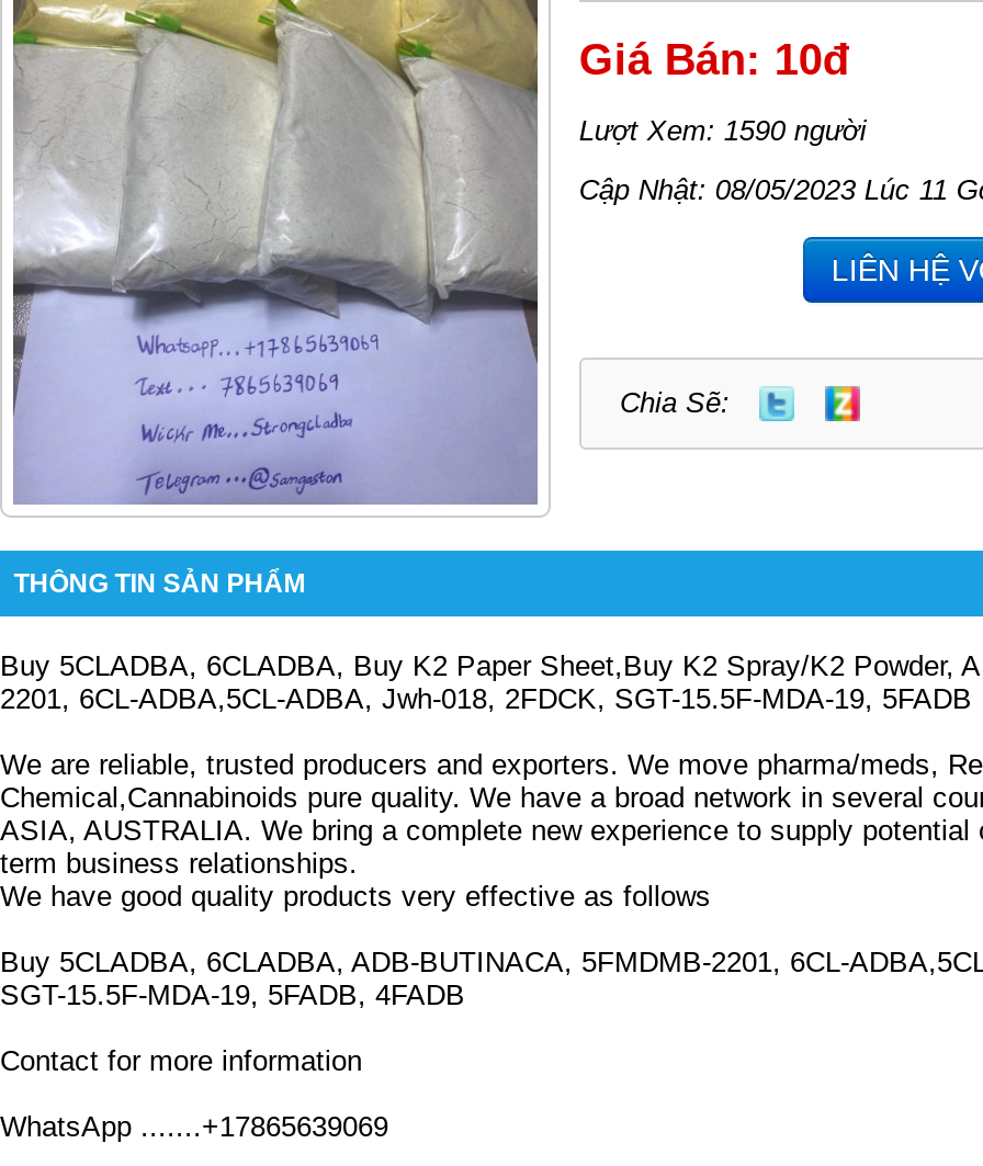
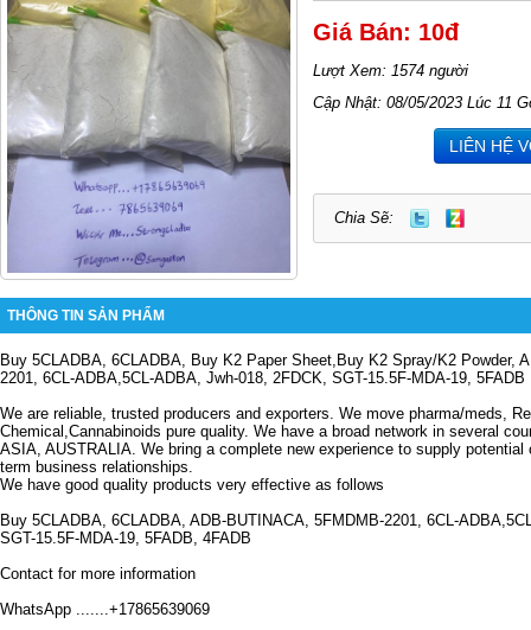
[579,113,866,146] Lượt Xem: 1590 người -> [313,61,468,79] Lượt Xem: 1574 người

